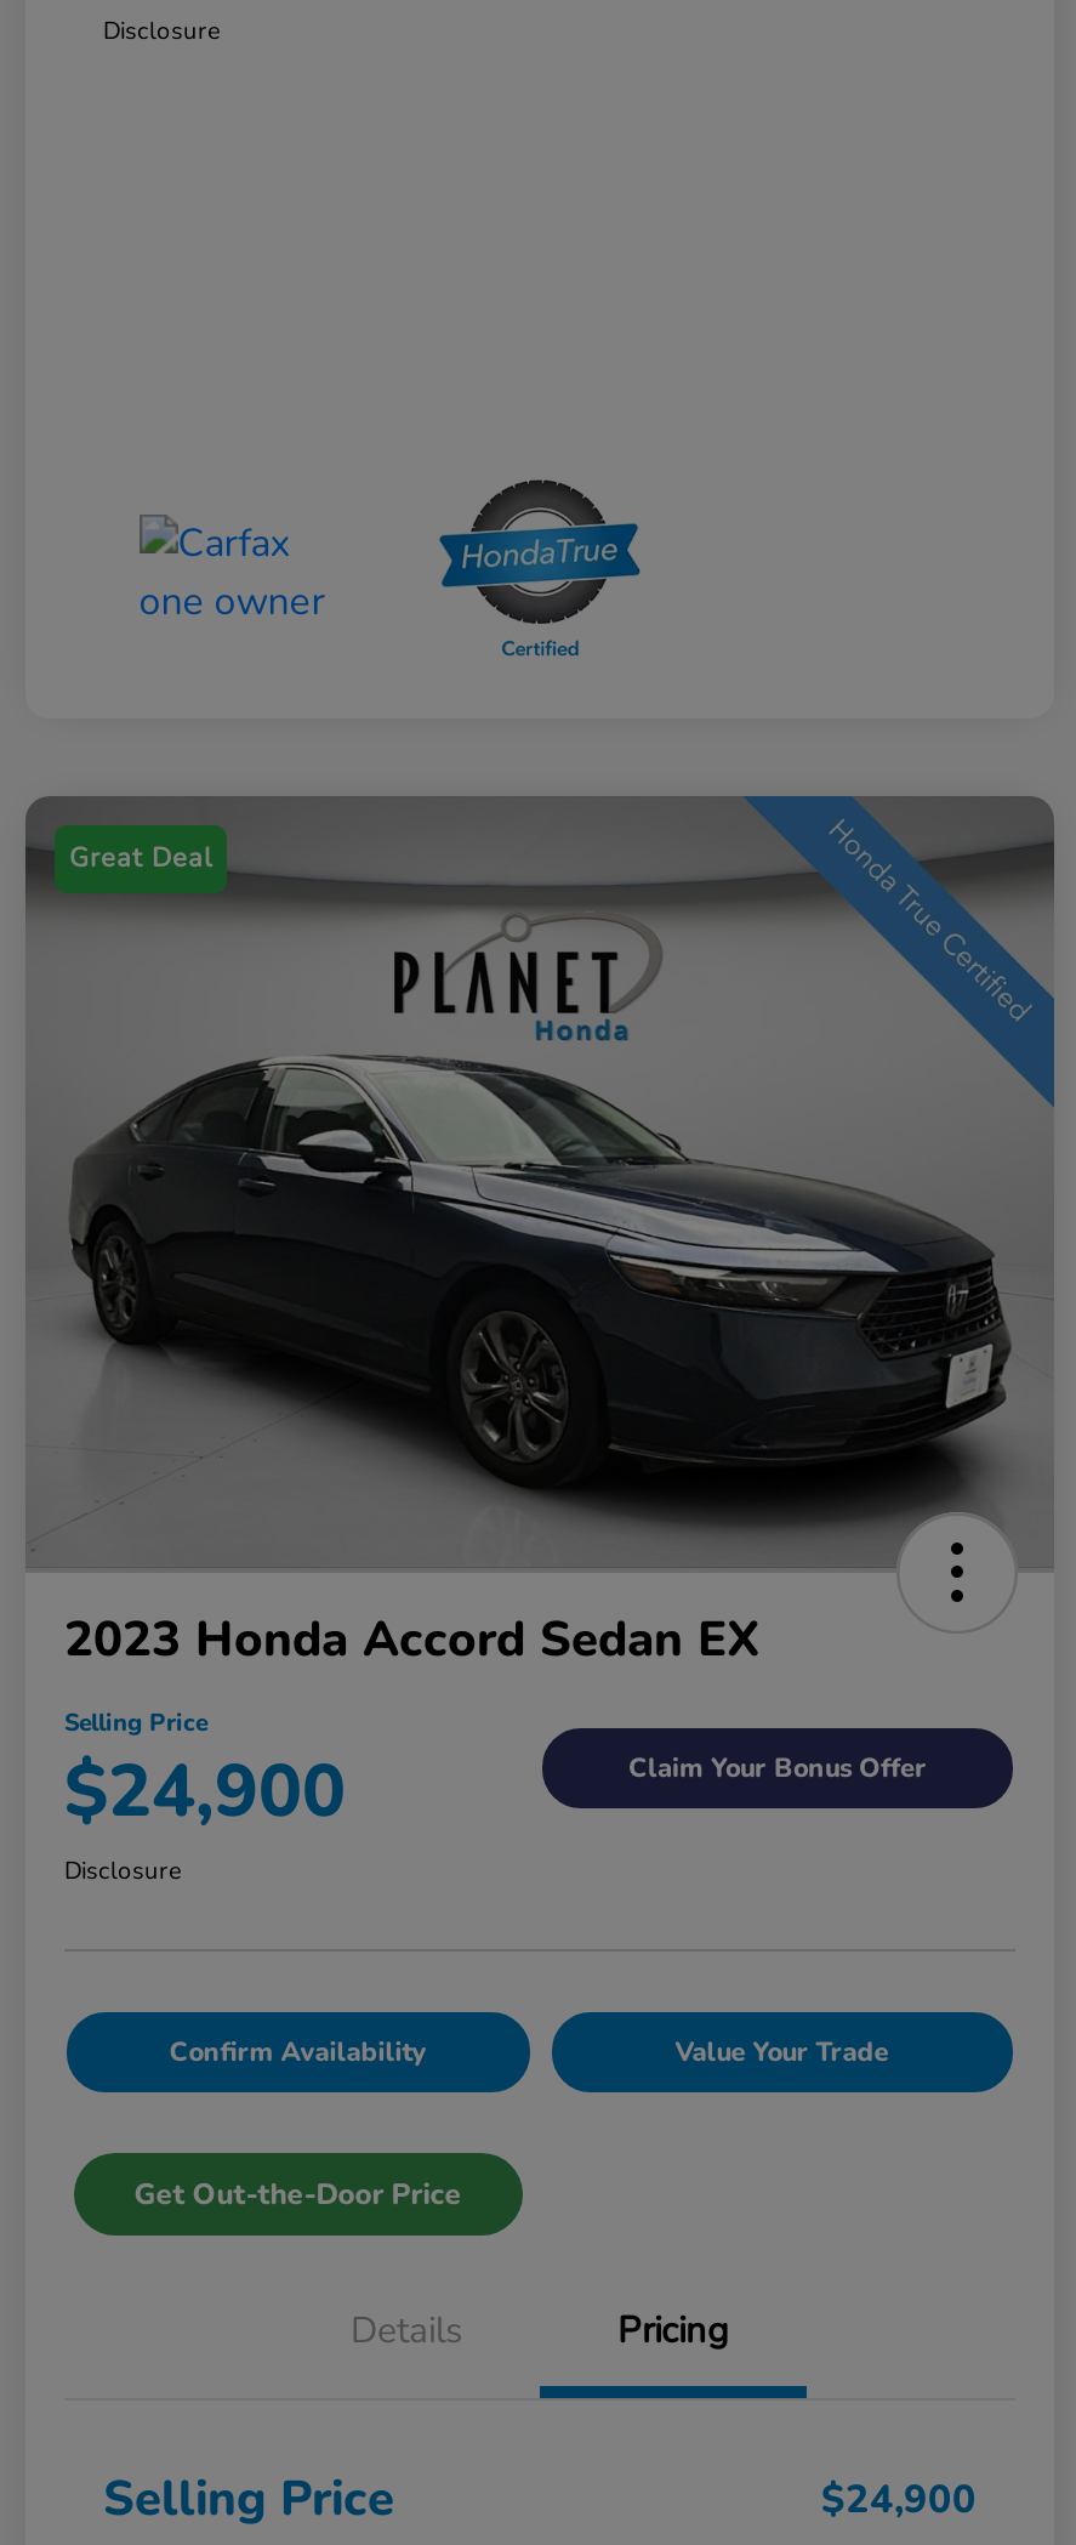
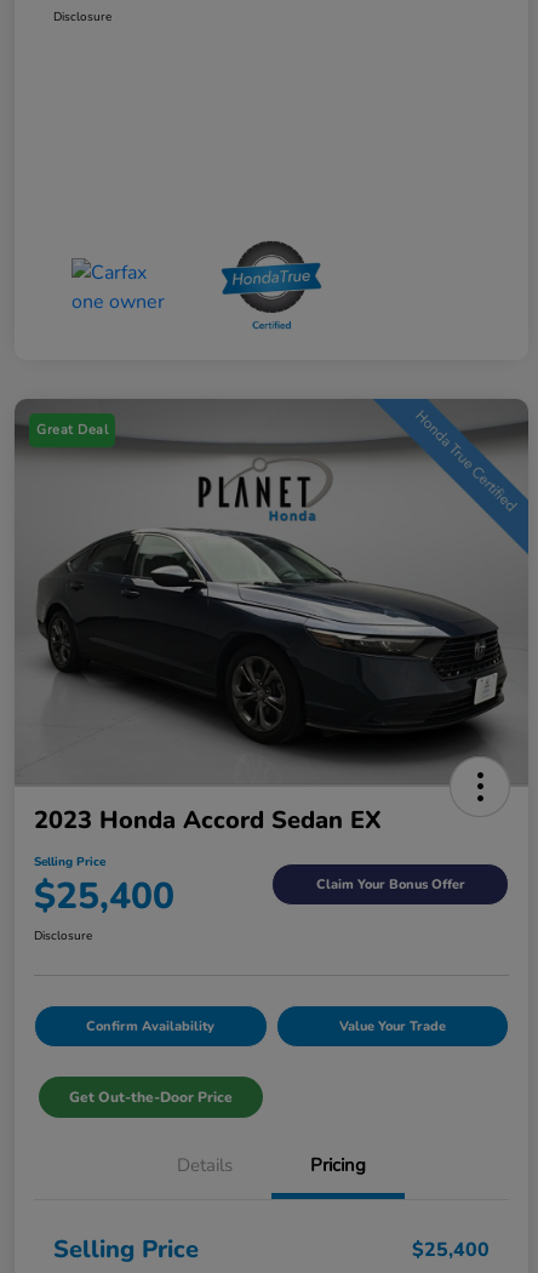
[64,1742,346,1842] $24,900 -> [34,871,174,921] $25,400
[821,2473,977,2526] $24,900 -> [412,1236,490,1263] $25,400

